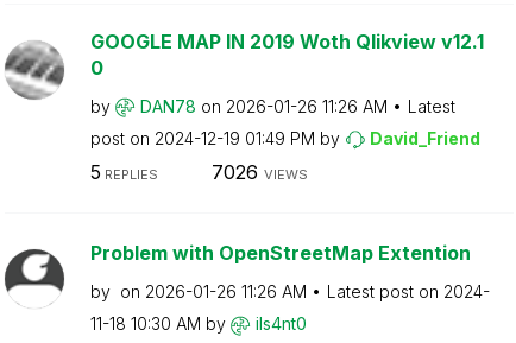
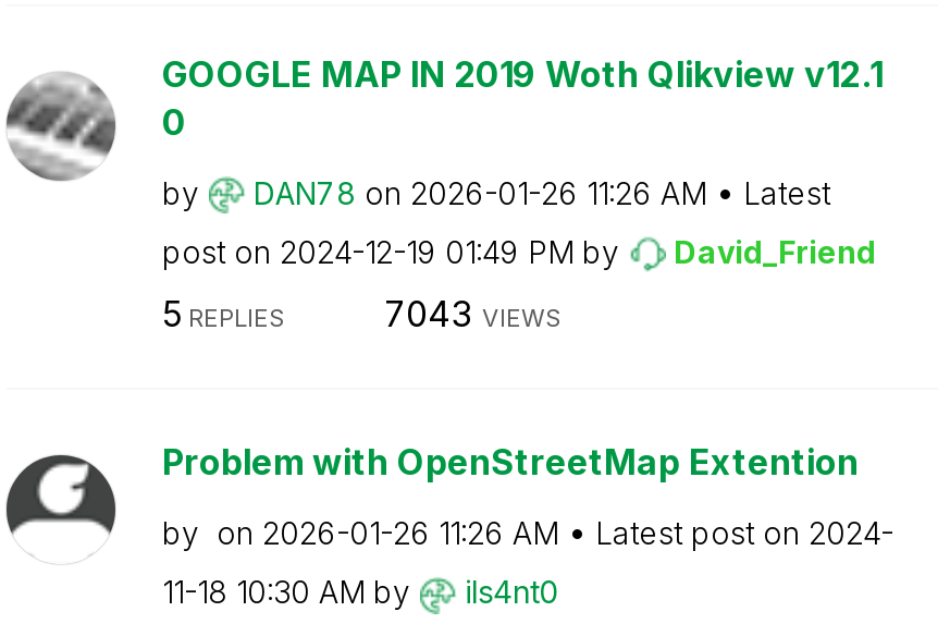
[211,160,307,184] 7026 VIEWS -> [384,292,563,335] 7043 VIEWS

